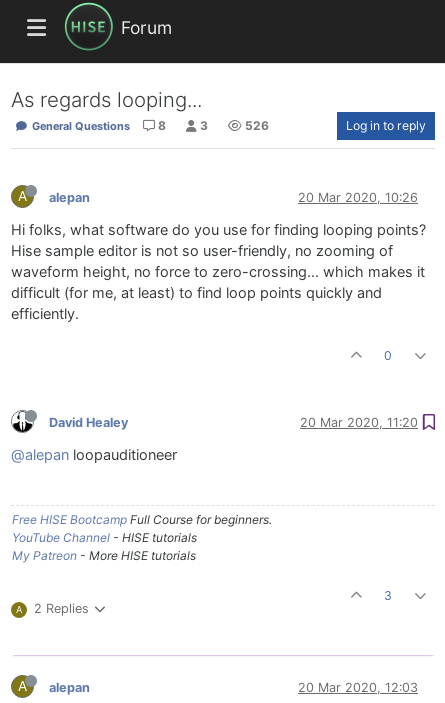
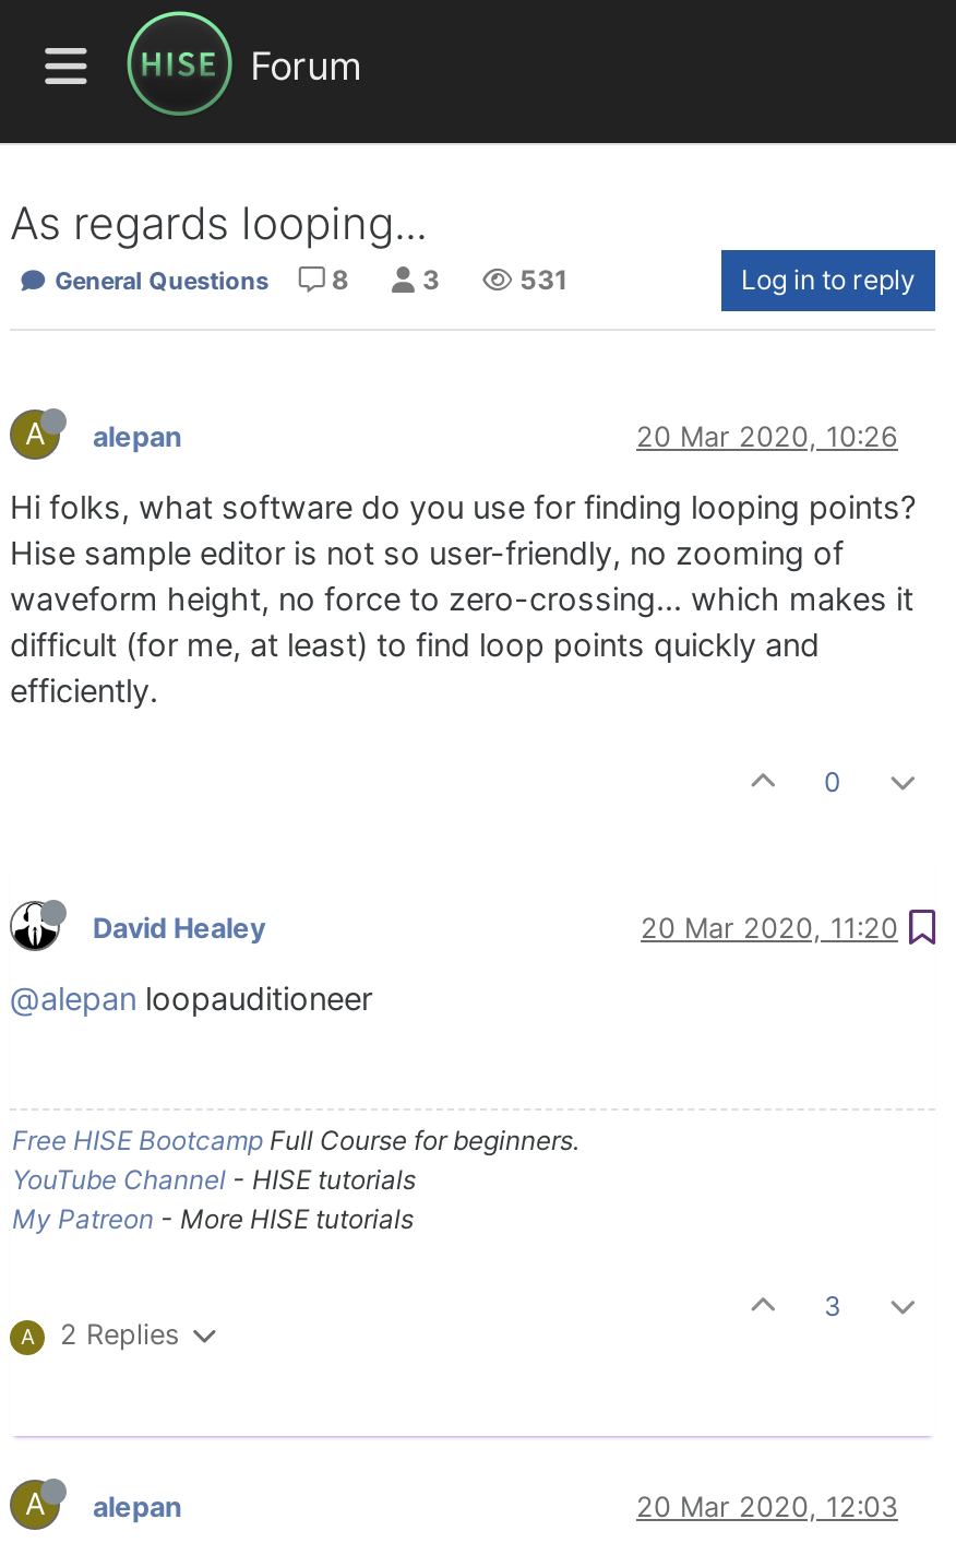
[245,118,269,133] 526 -> [520,263,568,296] 531

